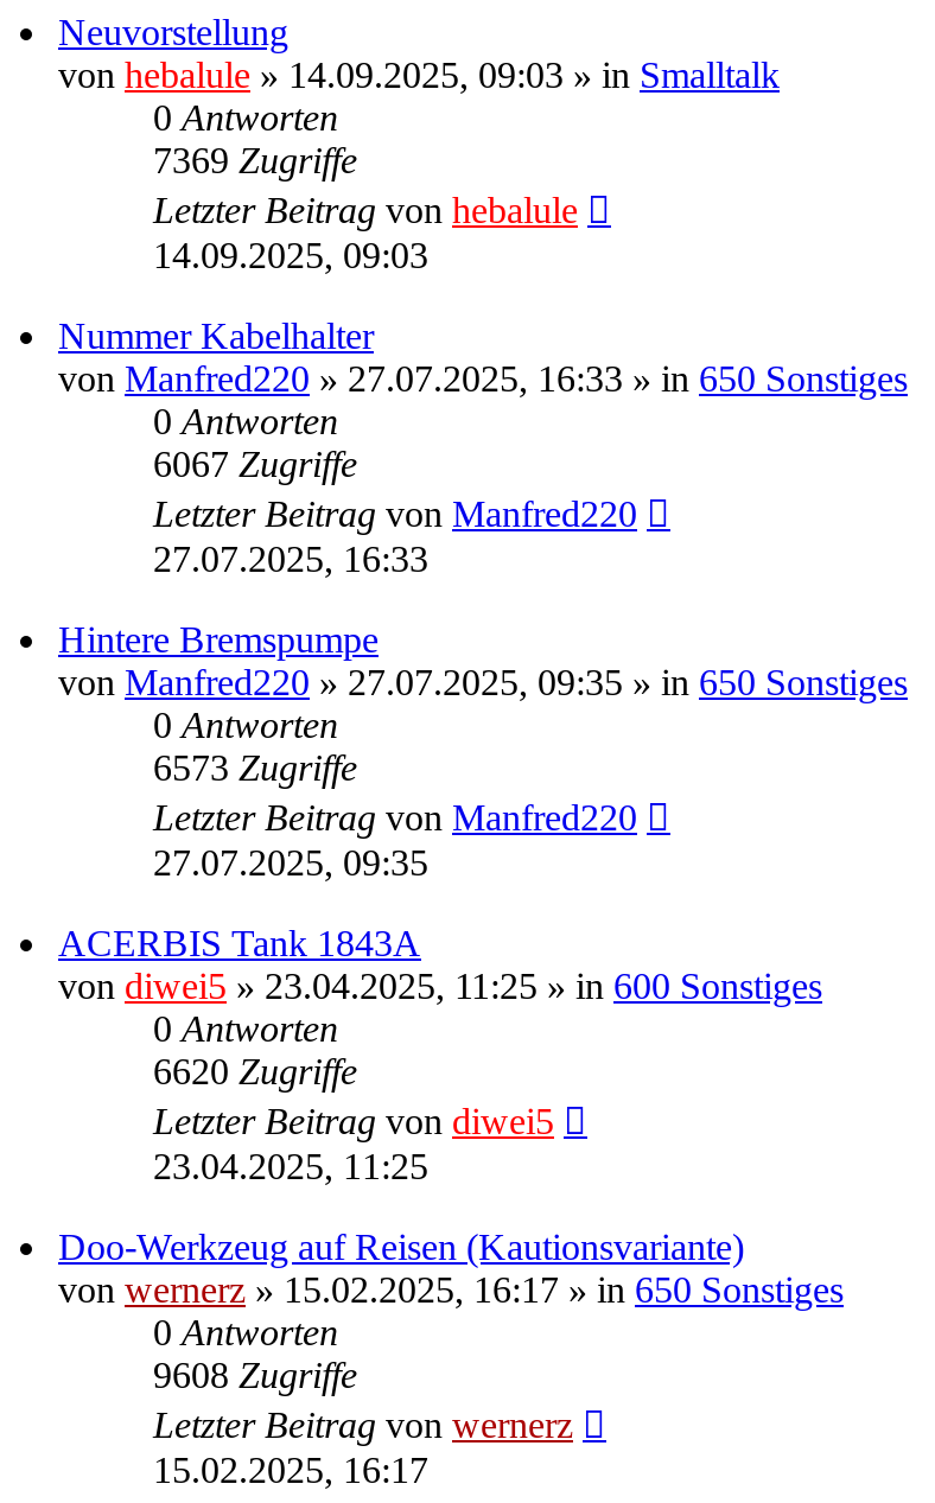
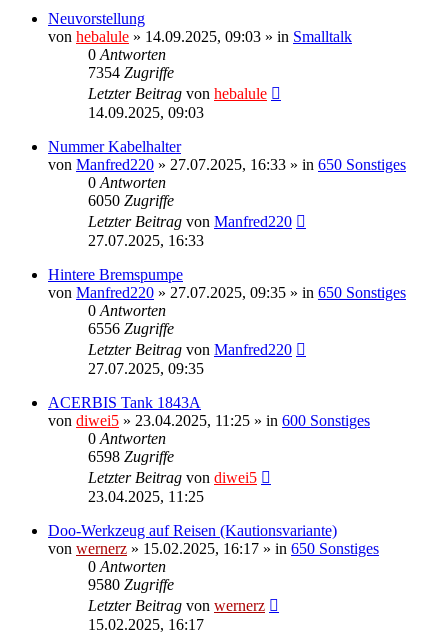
[153,140,357,180] 7369 Zugriffe -> [88,64,174,81] 7354 Zugriffe
[153,443,357,484] 6067 Zugriffe -> [88,192,174,209] 6050 Zugriffe
[153,747,357,787] 6573 Zugriffe -> [88,320,174,337] 6556 Zugriffe
[153,1051,357,1091] 6620 Zugriffe -> [88,448,174,465] 6598 Zugriffe
[153,1354,357,1395] 9608 Zugriffe -> [88,576,174,593] 9580 Zugriffe

